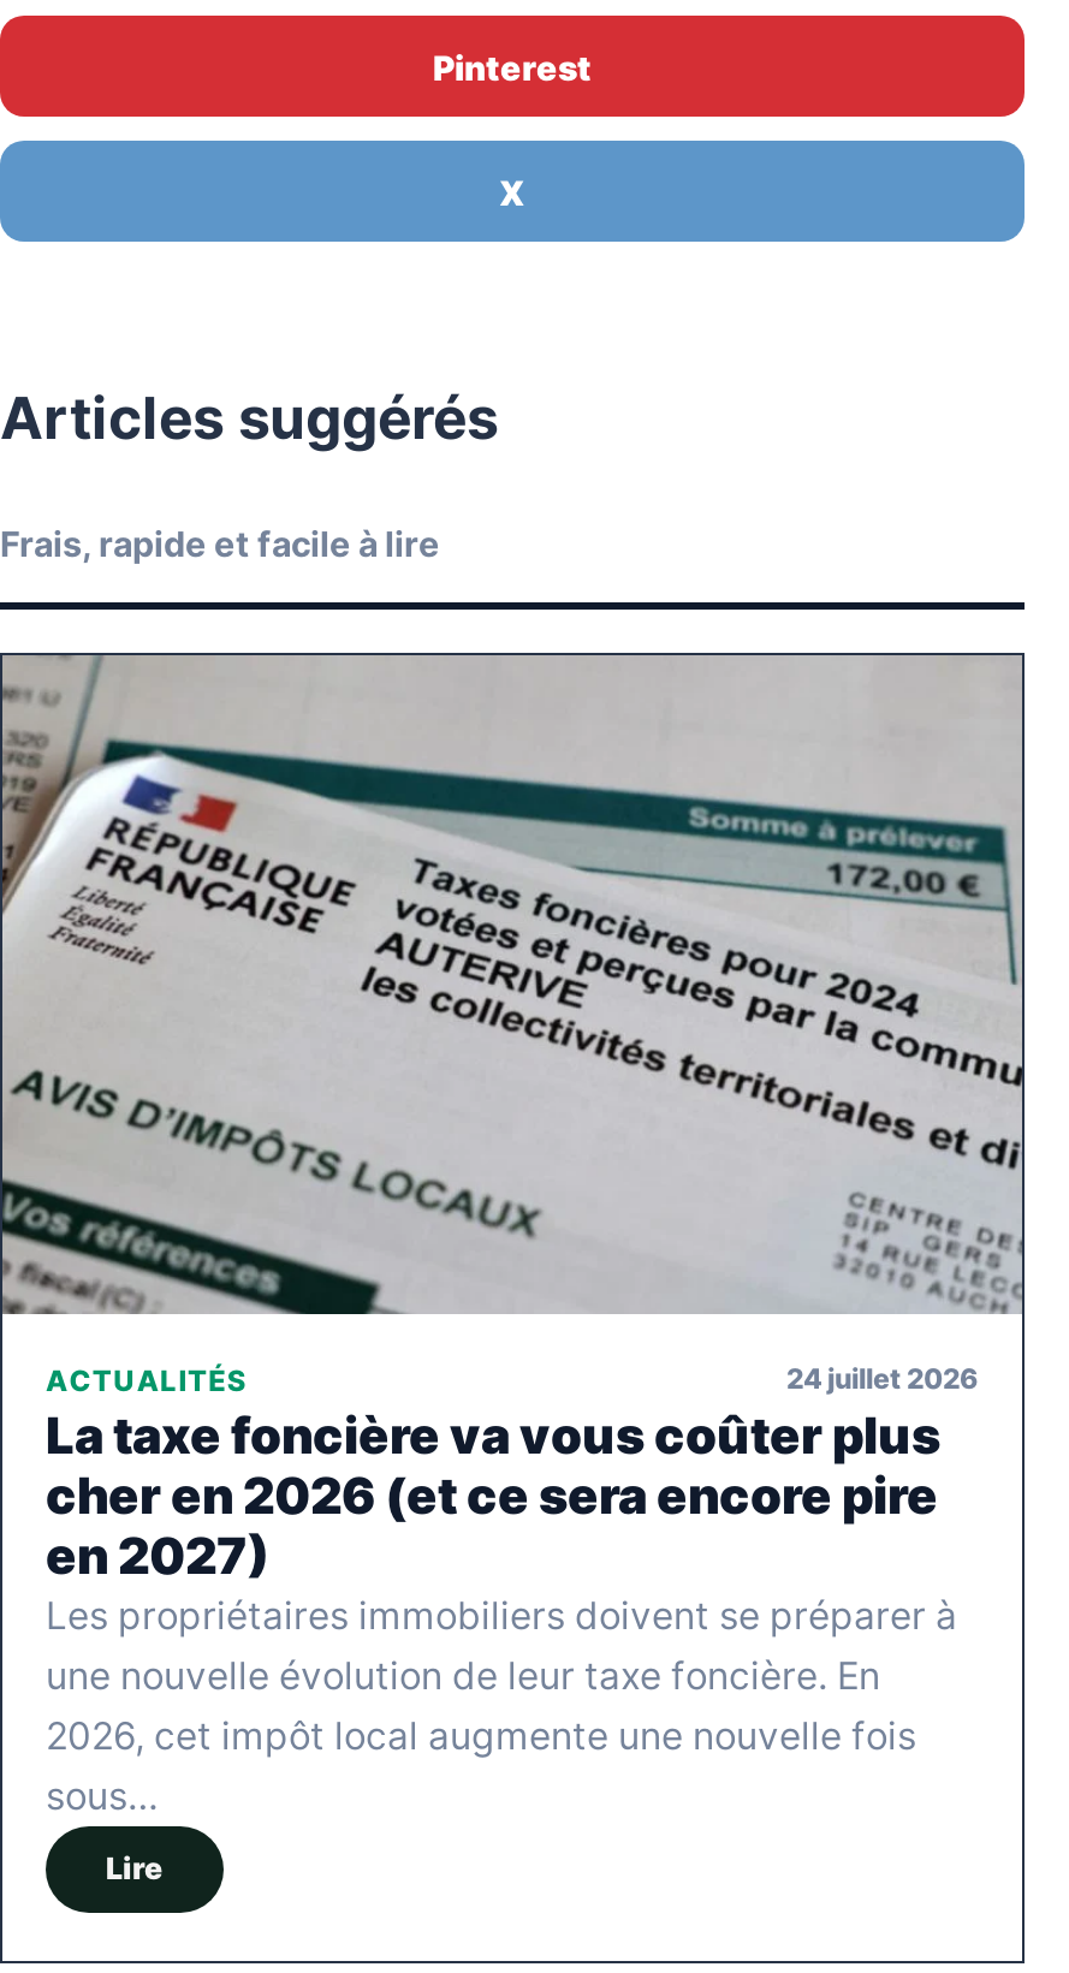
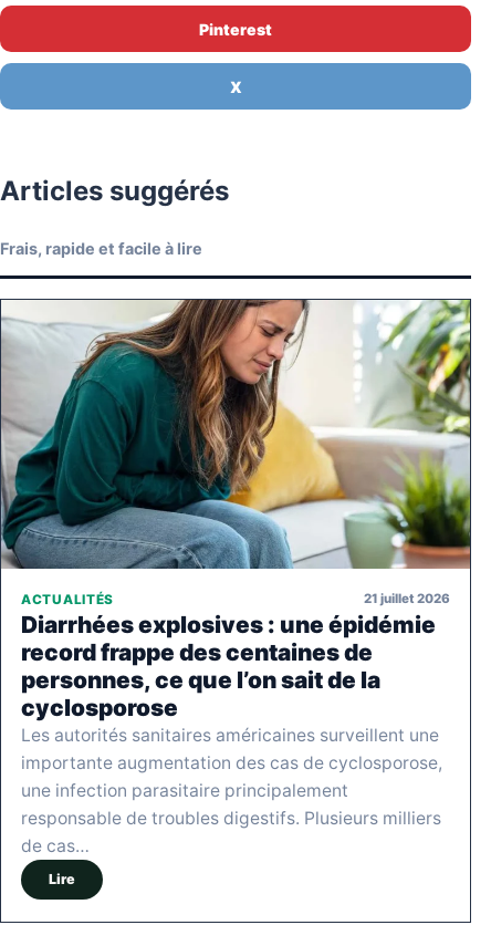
[7,653,1025,1818] [image] | 24 juillet 2026 | La taxe foncière va vous coûter plus | cher en 2026 (et ce sera encore pire | en 2027) | Les propriétaires immobiliers doivent se préparer à | une nouvelle évolution de leur taxe foncière. En | 2026, cet impôt local augmente une nouvelle fois | sous… -> [3,299,471,856] [image] | 21 juillet 2026 | Diarrhées explosives : une épidémie | record frappe des centaines de | personnes, ce que l’on sait de la | cyclosporose | Les autorités sanitaires américaines surveillent une | importante augmentation des cas de cyclosporose, | une infection parasitaire principalement | responsable de troubles digestifs. Plusieurs milliers | de cas…
moved [46,1364,248,1398] -> [21,592,114,607]: ACTUALITÉS

